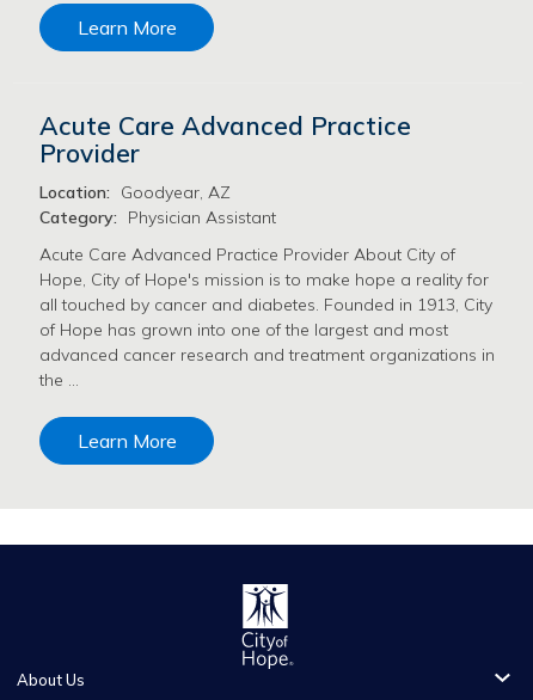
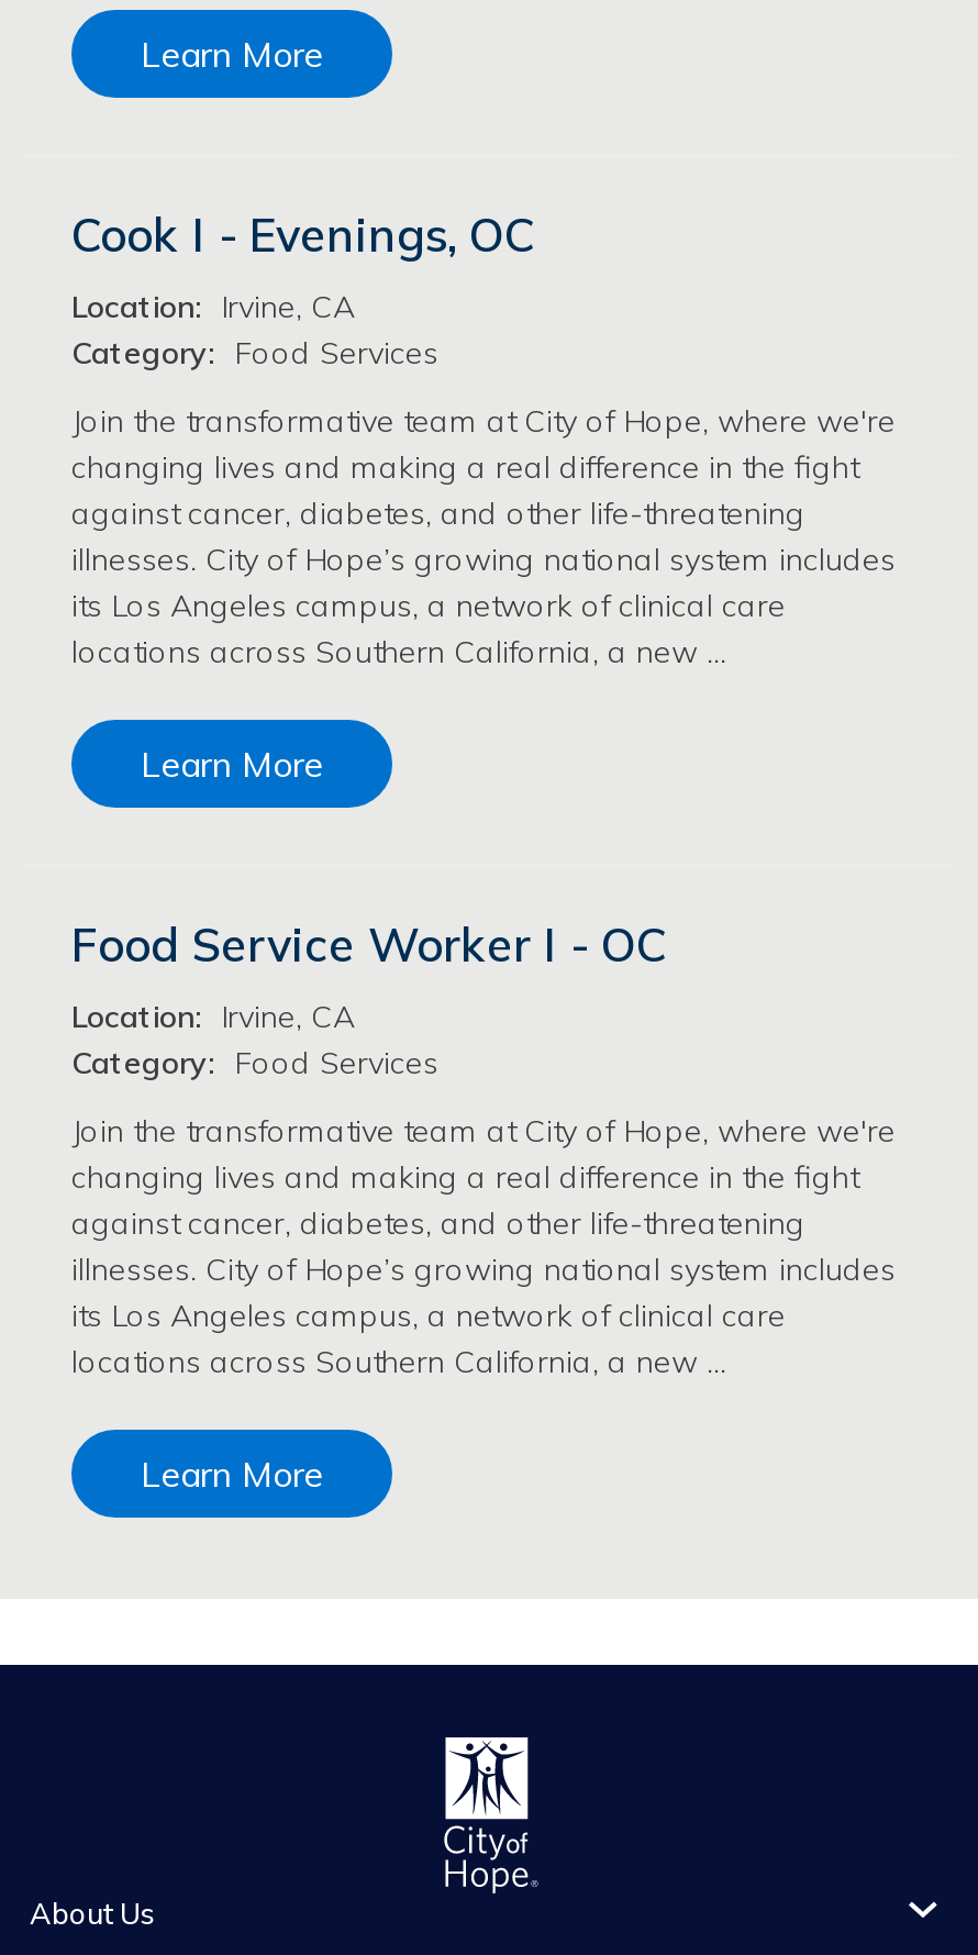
[39,110,495,391] Acute Care Advanced Practice | Provider | Location: Goodyear, AZ | Category: Physician Assistant | Acute Care Advanced Practice Provider About City of | Hope, City of Hope's mission is to make hope a reality for | all touched by cancer and diabetes. Founded in 1913, City | of Hope has grown into one of the largest and most | advanced cancer research and treatment organizations in | the … -> [71,205,896,1382] Cook I - Evenings, OC | Location: Irvine, CA | Category: Food Services | Join the transformative team at City of Hope, where we're | changing lives and making a real difference in the fight | against cancer, diabetes, and other life-threatening | illnesses. City of Hope’s growing national system includes | its Los Angeles campus, a network of clinical care | locations across Southern California, a new … | Learn More | Food Service Worker I - OC | Location: Irvine, CA | Category: Food Services | Join the transformative team at City of Hope, where we're | changing lives and making a real difference in the fight | against cancer, diabetes, and other life-threatening | illnesses. City of Hope’s growing national system includes | its Los Angeles campus, a network of clinical care | locations across Southern California, a new …

